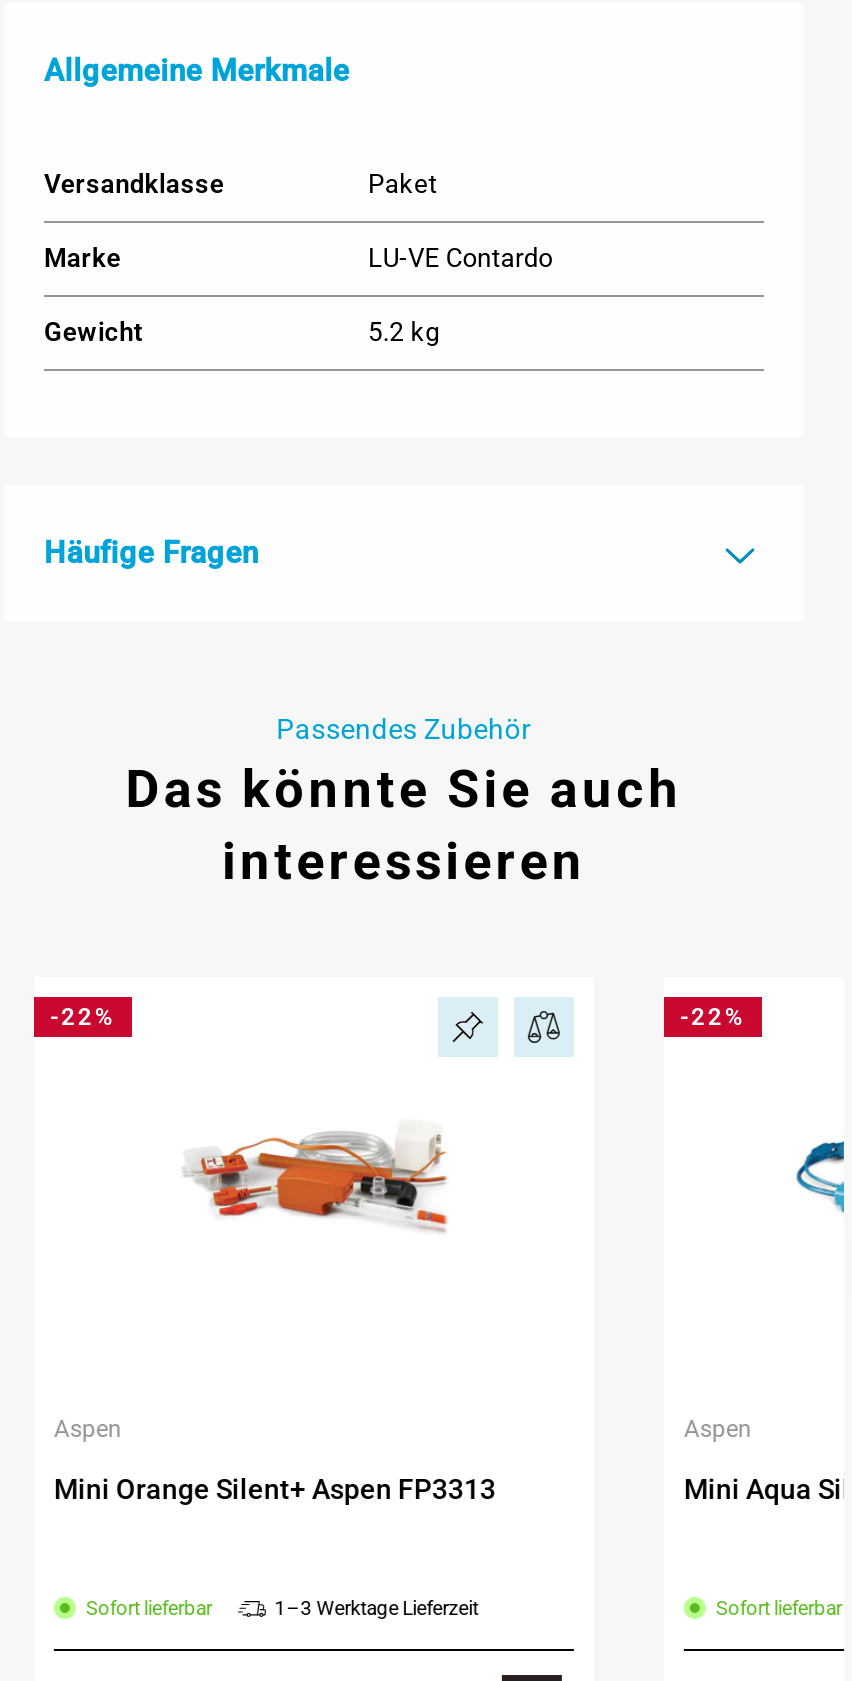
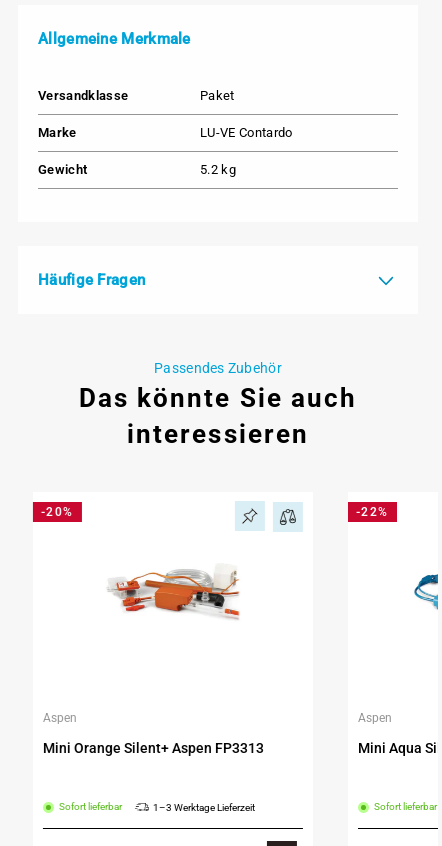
[50,1003,115,1031] -22% -> [41,505,74,519] -20%

